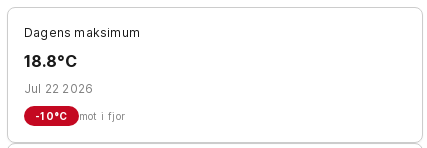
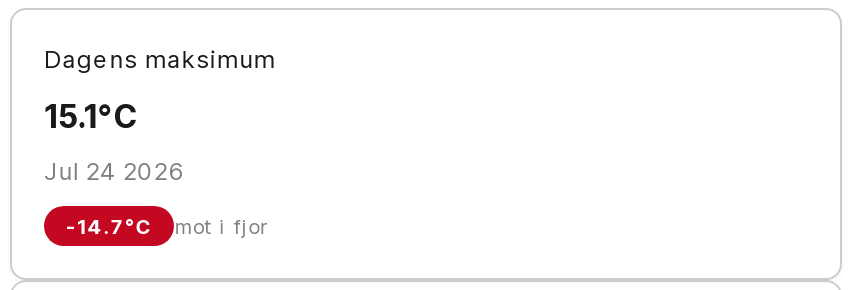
[24,51,76,71] 18.8°C -> [44,96,137,136] 15.1°C
[24,81,93,96] Jul 22 2026 -> [44,156,184,186] Jul 24 2026
[35,110,125,122] -10°C mot i fjor -> [66,214,268,238] -14.7°C mot i fjor

